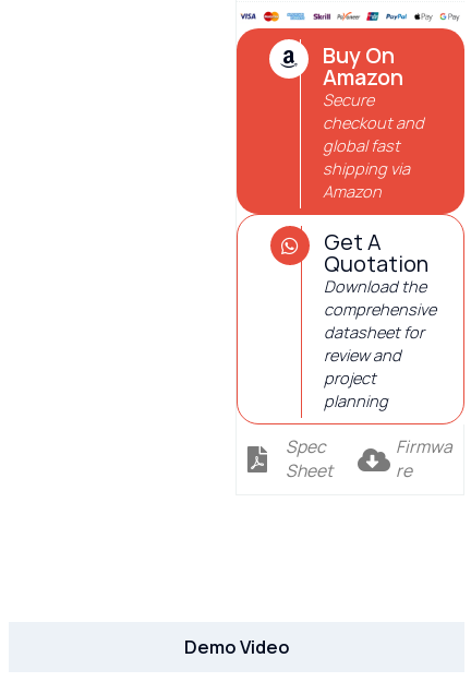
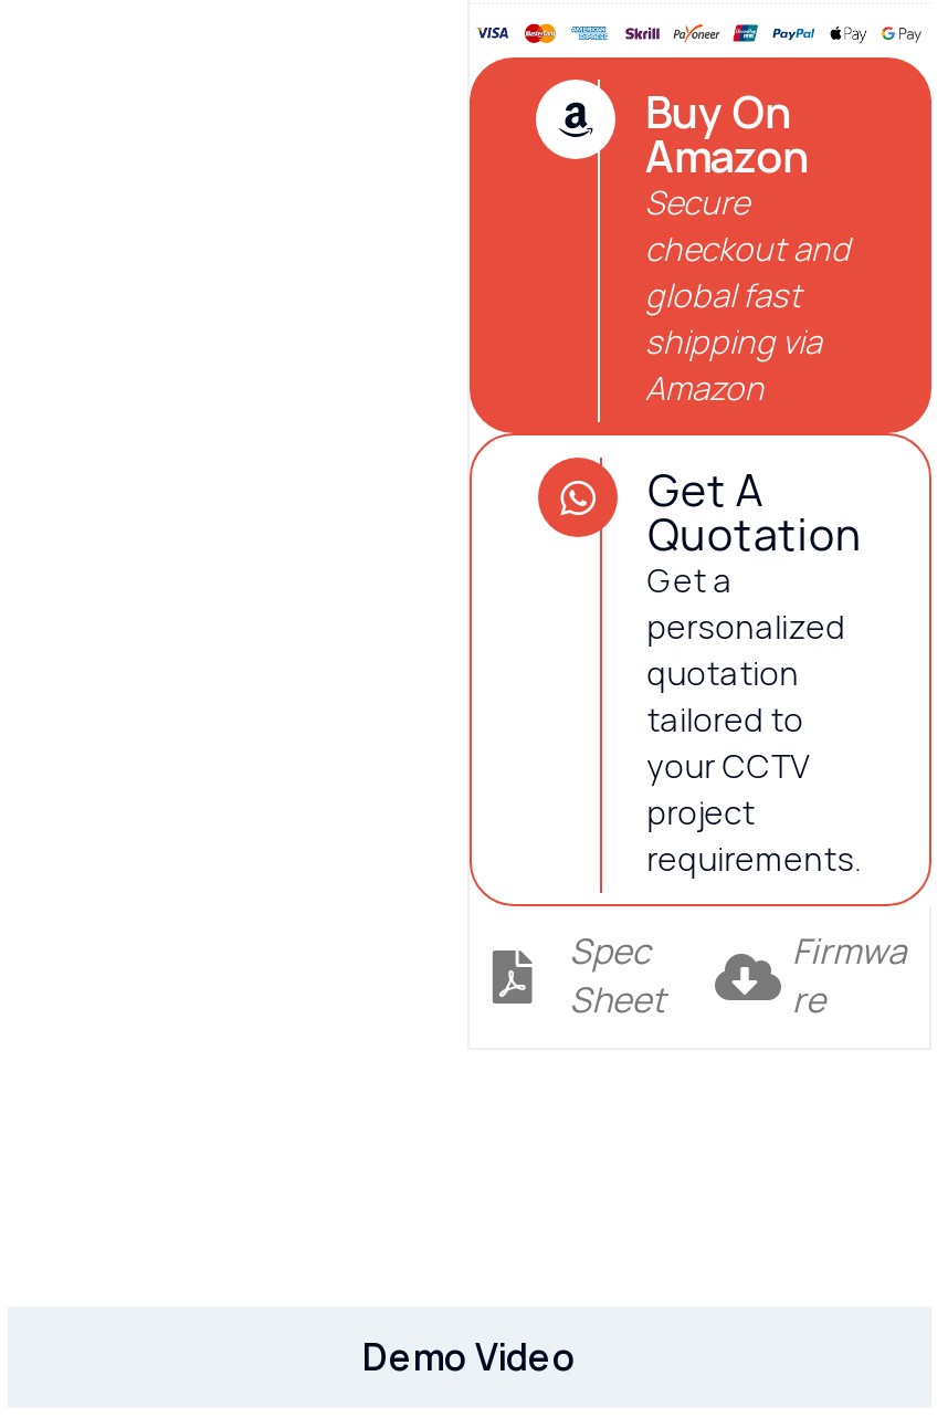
[324,276,436,365] Download the | comprehensive | datasheet for | review and -> [647,559,846,786] Get a | personalized | quotation | tailored to | your CCTV
[324,390,388,411] planning -> [647,837,861,879] requirements.

